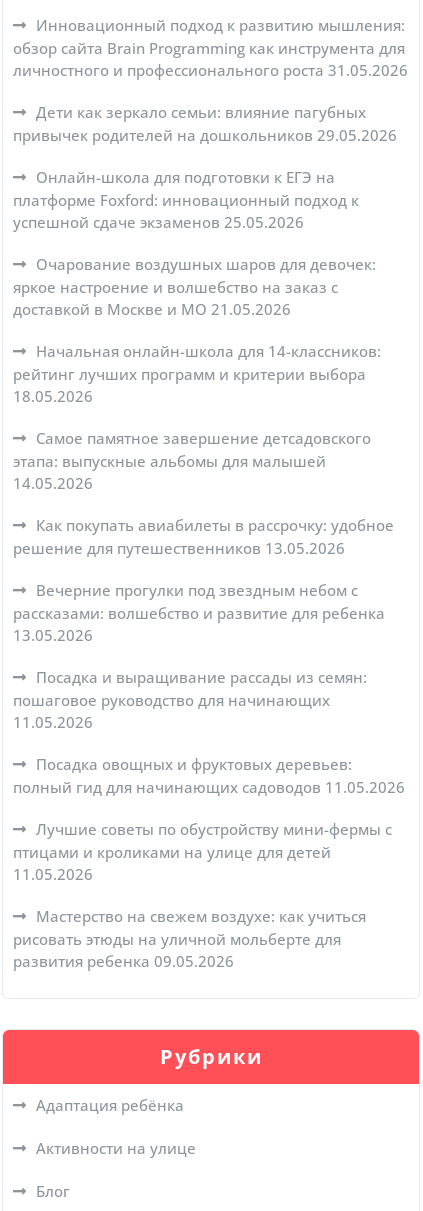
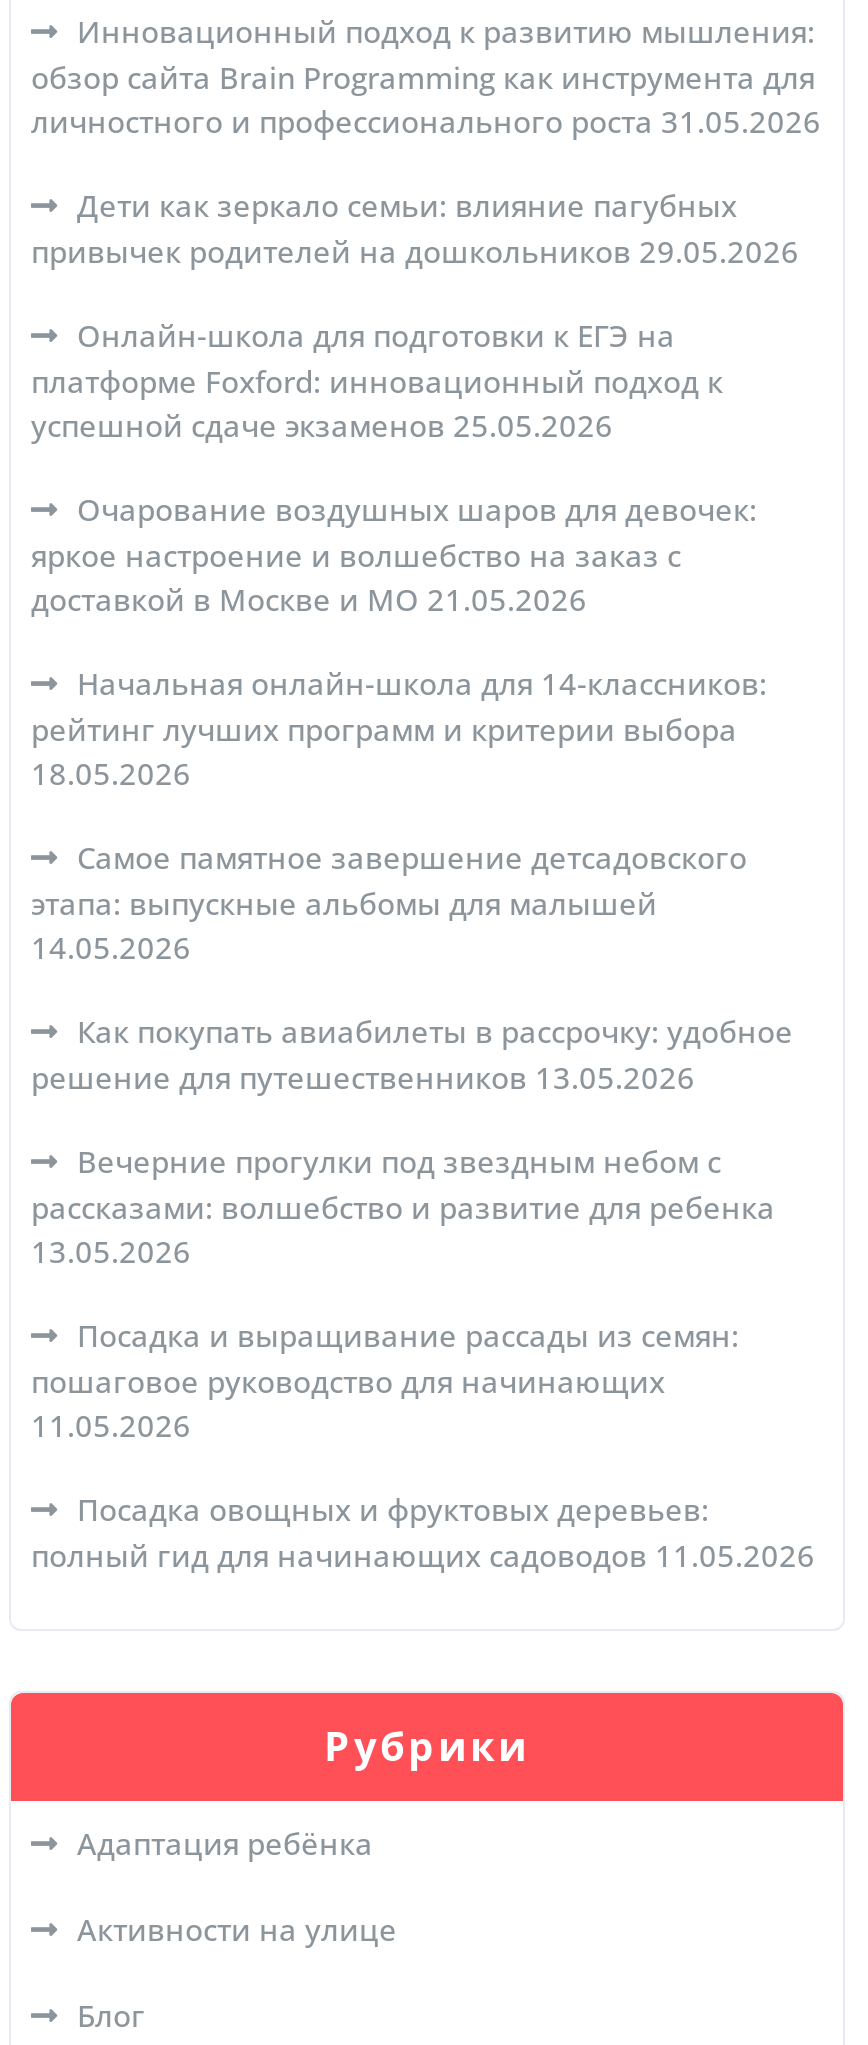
[13,819,392,971] Лучшие советы по обустройству мини-фермы с | птицами и кроликами на улице для детей | 11.05.2026 | Мастерство на свежем воздухе: как учиться | рисовать этюды на уличной мольберте для | развития ребенка 09.05.2026 -> none

